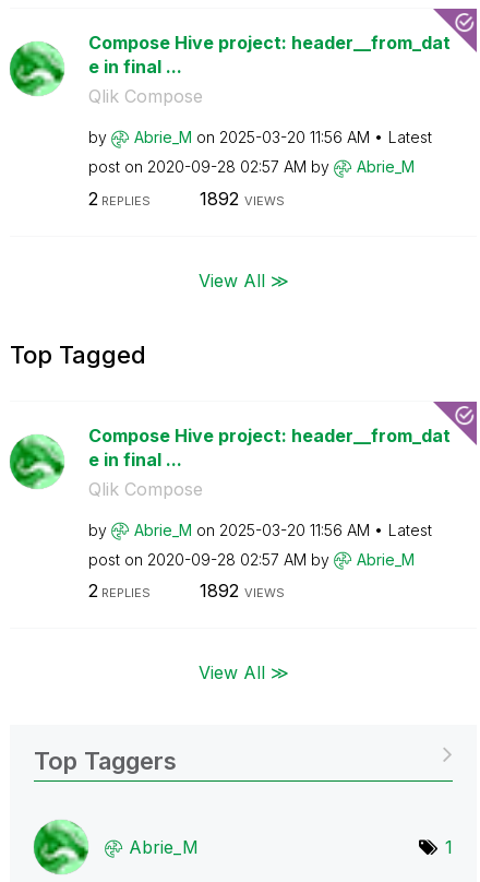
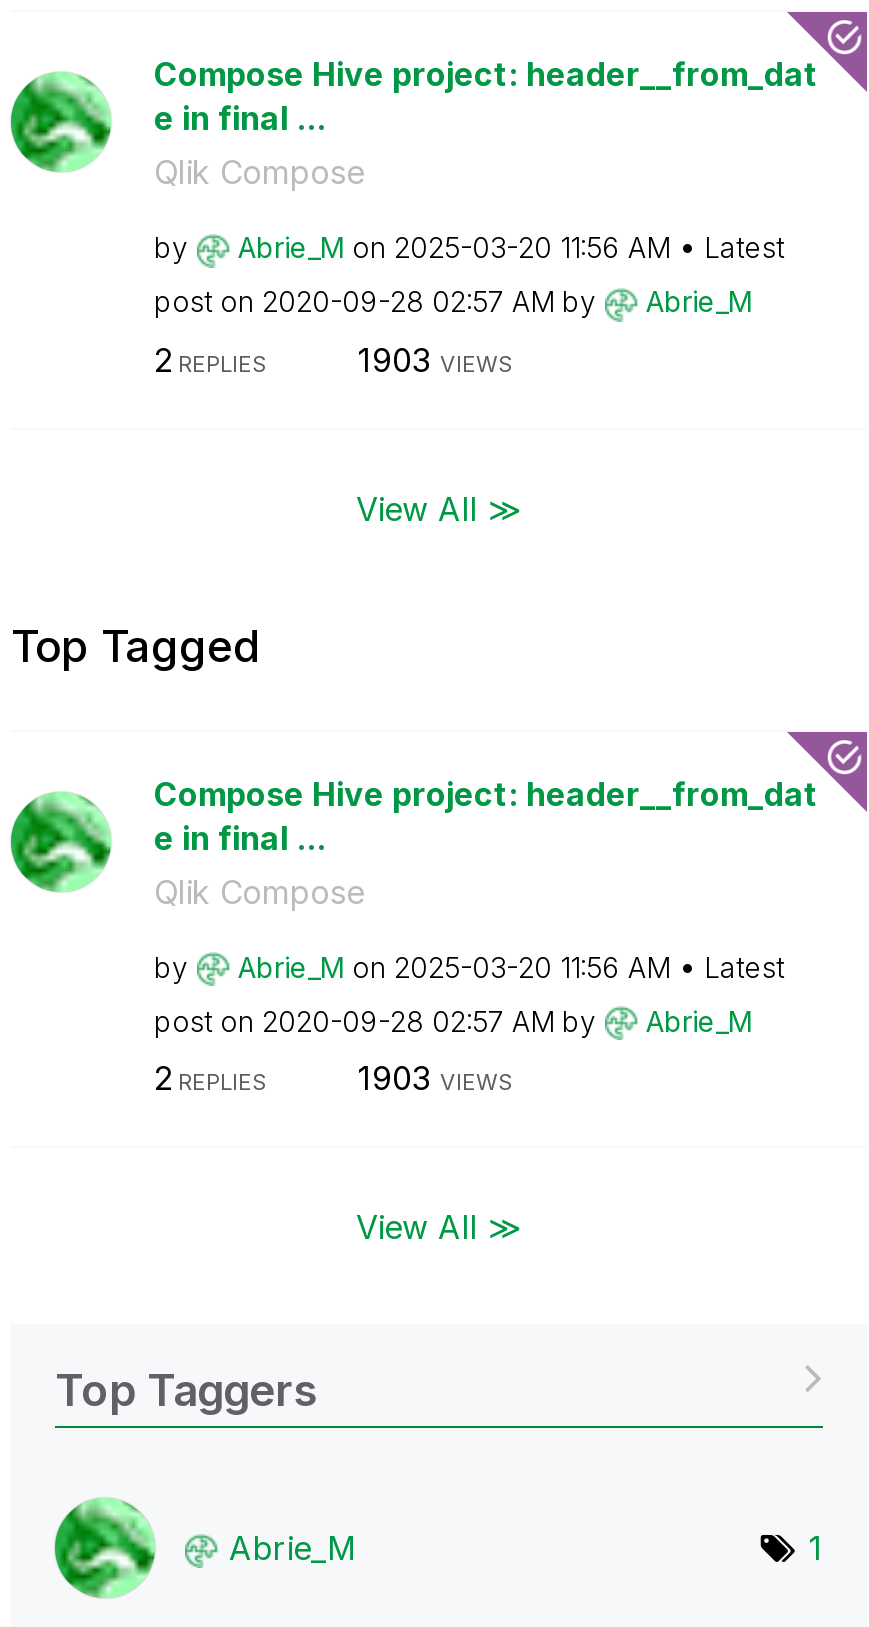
[199,187,284,209] 1892 VIEWS -> [358,339,514,379] 1903 VIEWS
[199,580,284,601] 1892 VIEWS -> [358,1058,514,1098] 1903 VIEWS

